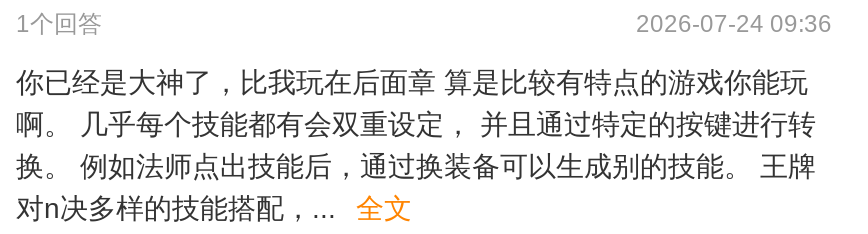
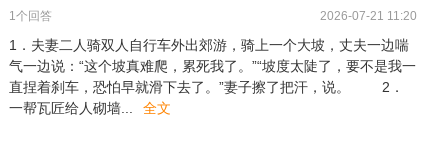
[636,10,832,38] 2026-07-24 09:36 -> [320,9,417,23] 2026-07-21 11:20
[16,66,816,224] 你已经是大神了，比我玩在后面章 算是比较有特点的游戏你能玩 | 啊。 几乎每个技能都有会双重设定， 并且通过特定的按键进行转 | 换。 例如法师点出技能后，通过换装备可以生成别的技能。 王牌 | 对n决多样的技能搭配，... -> [9,37,416,116] 1．夫妻二人骑双人自行车外出郊游，骑上一个大坡，丈夫一边喘 | 气一边说：“这个坡真难爬，累死我了。”“坡度太陡了，要不是我一 | 直捏着刹车，恐怕早就滑下去了。”妻子擦了把汗，说。 2． | 一帮瓦匠给人砌墙...

